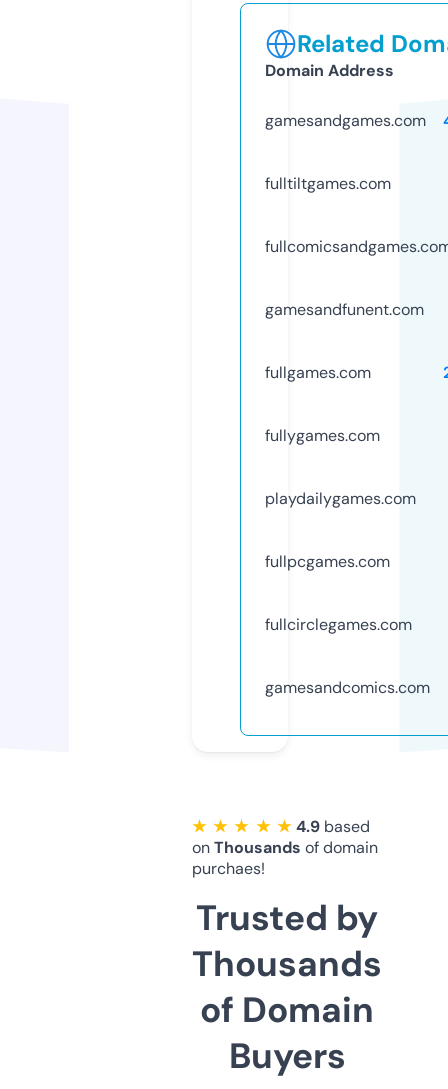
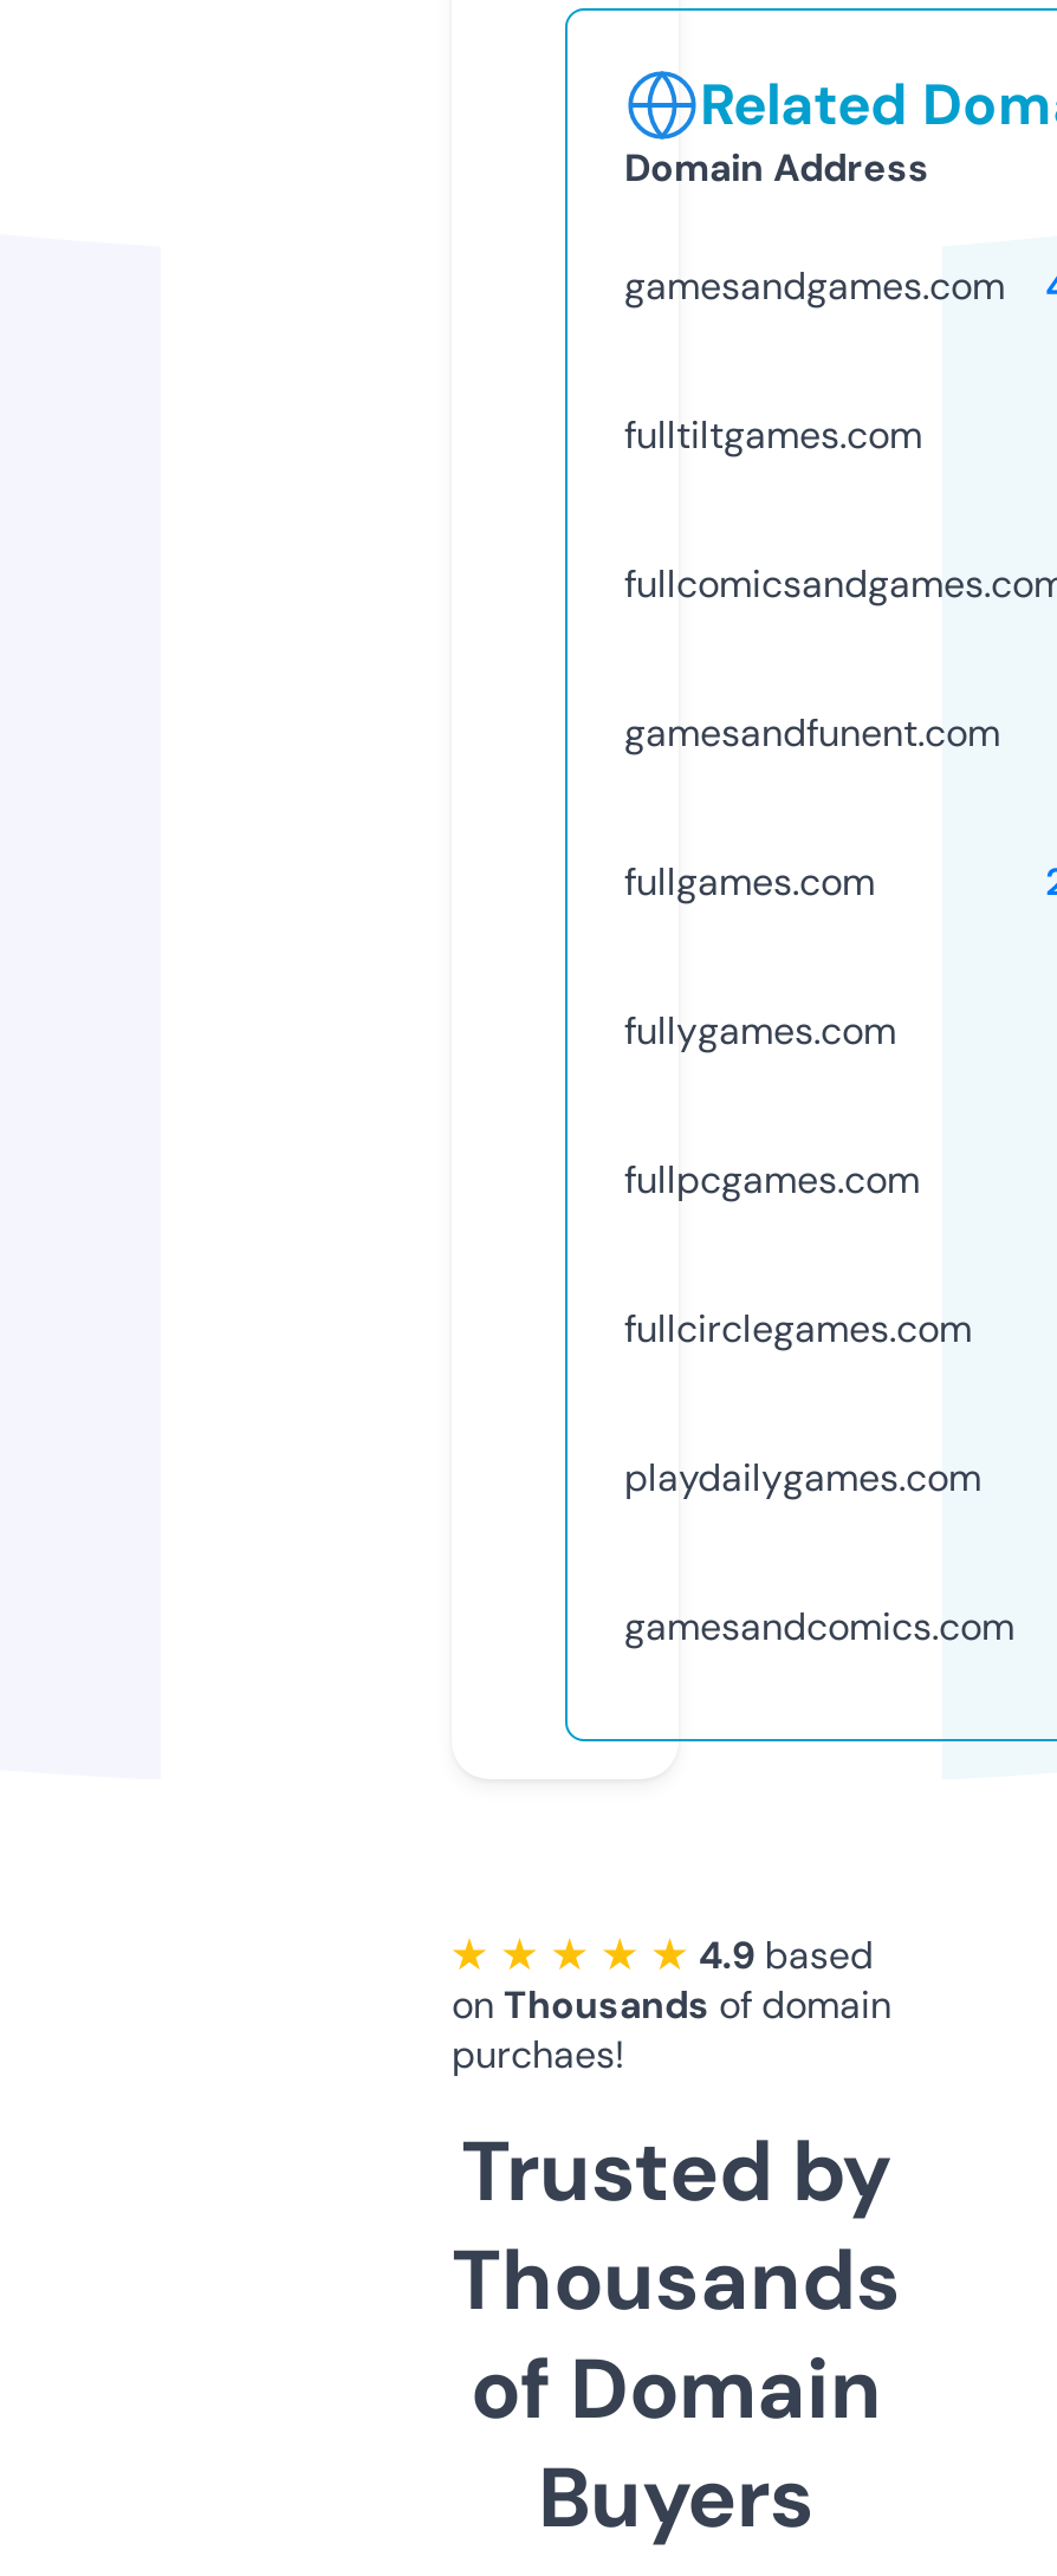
moved [265,488,416,509] -> [624,1452,981,1502]: playdailygames.com
moved [265,551,412,635] -> [624,1155,972,1353]: fullpcgames.com | fullcirclegames.com

